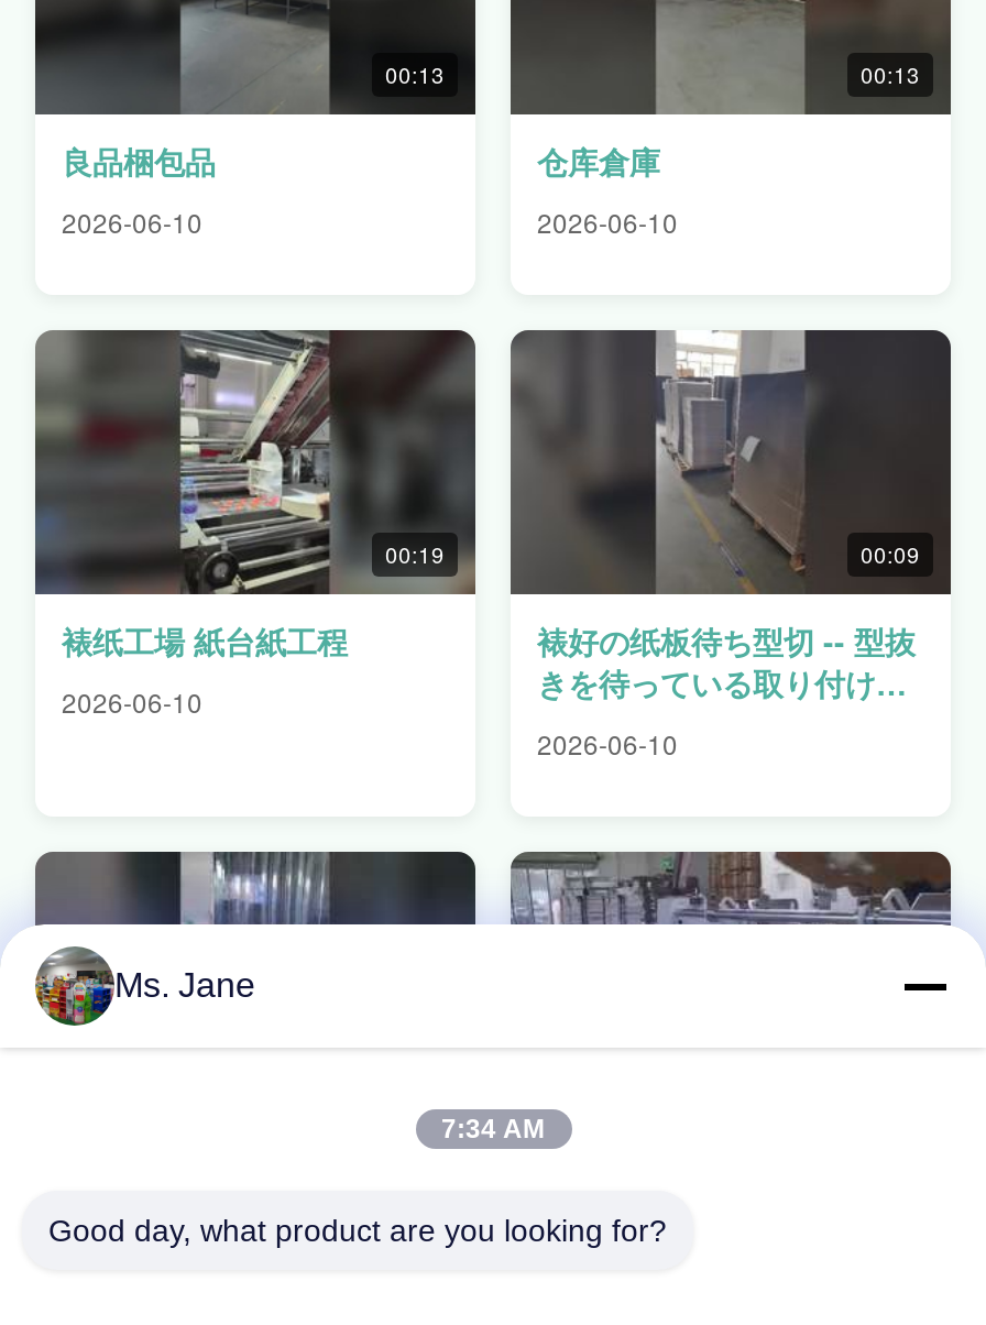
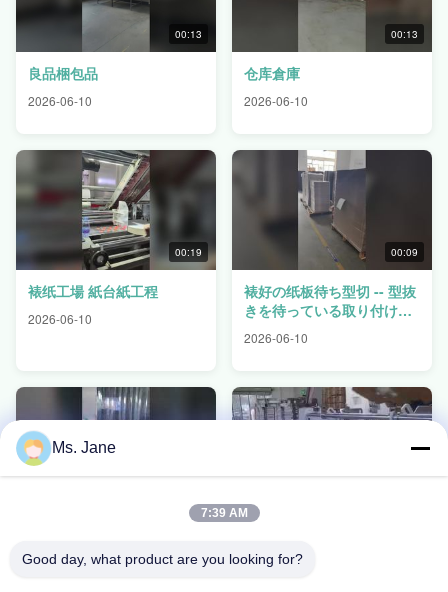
[33,944,108,1026] [image] -> [16,430,49,465] [image]
[441,1114,545,1145] 7:34 AM -> [200,506,247,520] 7:39 AM

